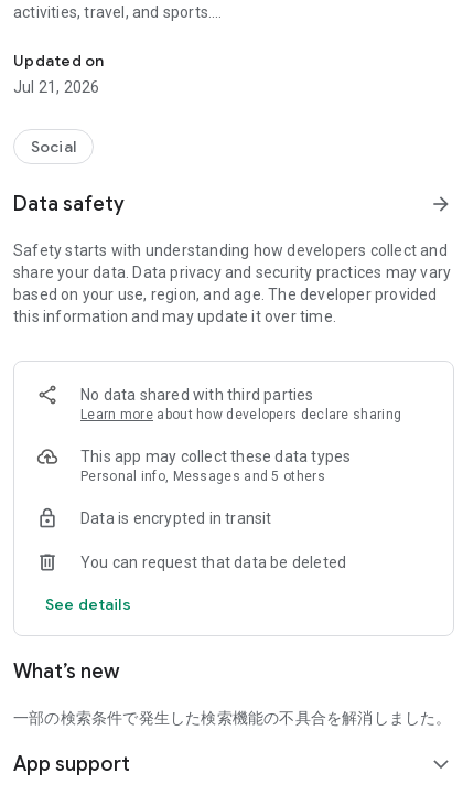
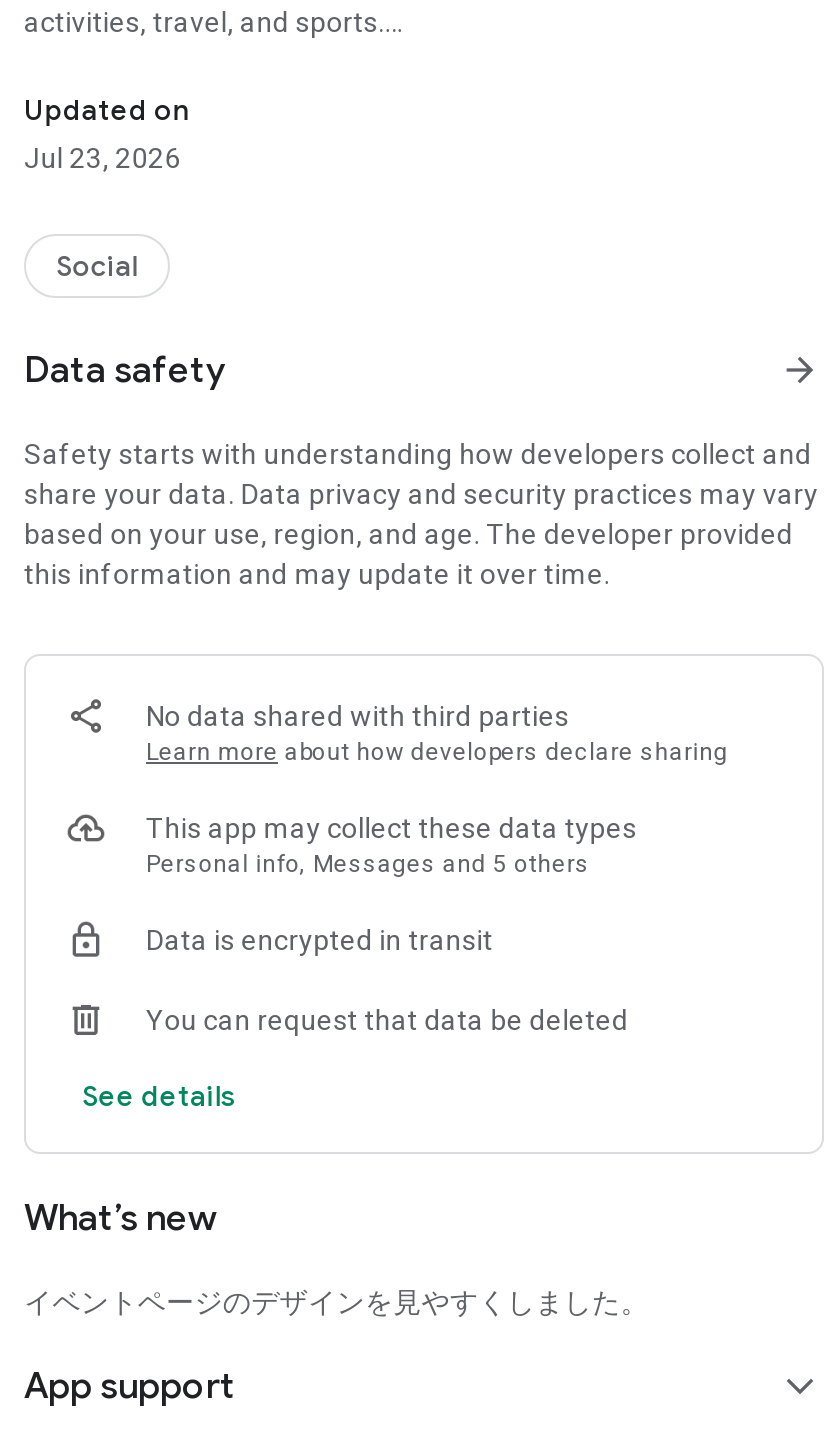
[13,78,100,96] Jul 21, 2026 -> [24,142,181,174] Jul 23, 2026
[13,709,452,727] 一部の検索条件で発生した検索機能の不具合を解消しました。 -> [24,1286,649,1318] イベントページのデザインを見やすくしました。

